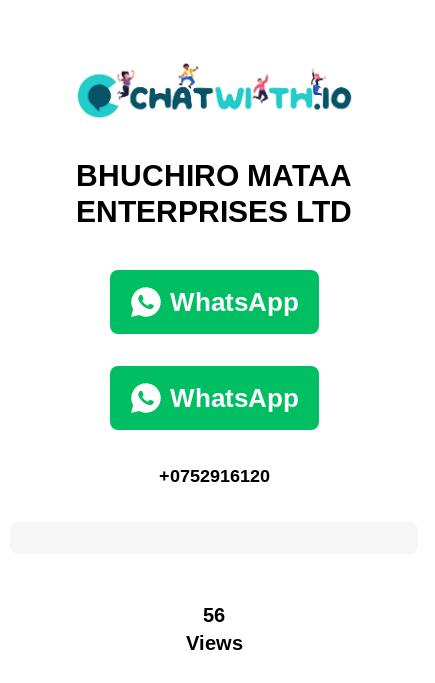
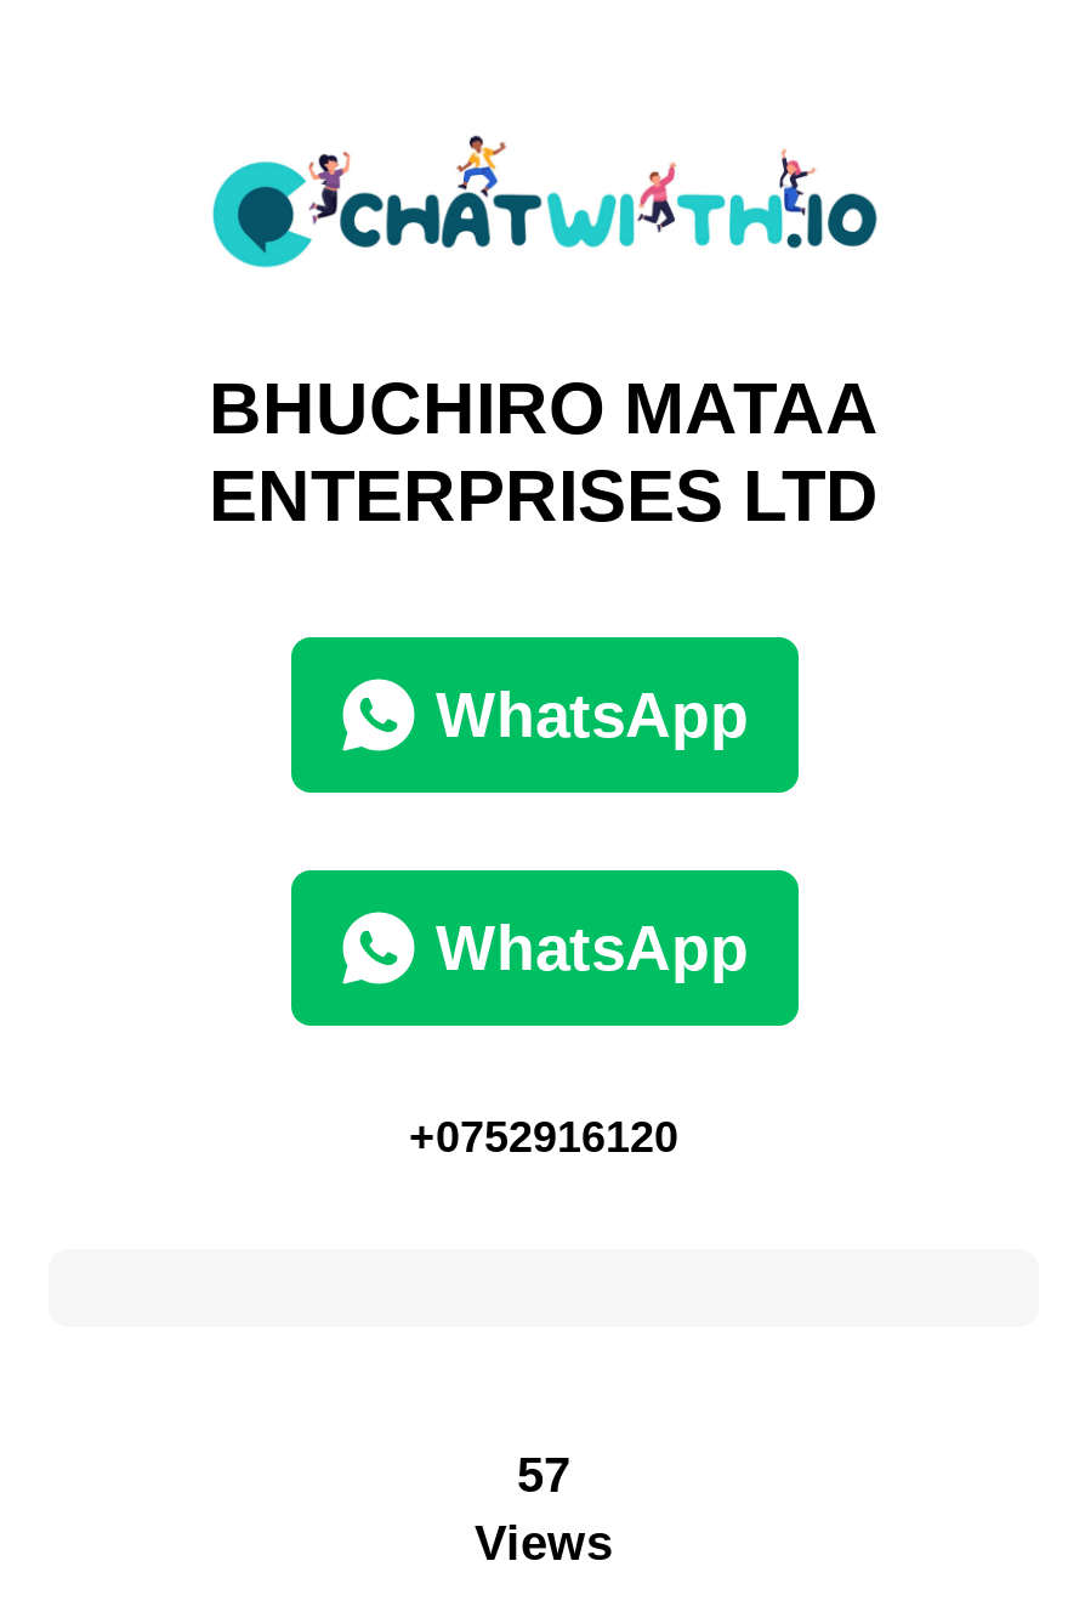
[203,604,225,626] 56 -> [517,1448,570,1501] 57

